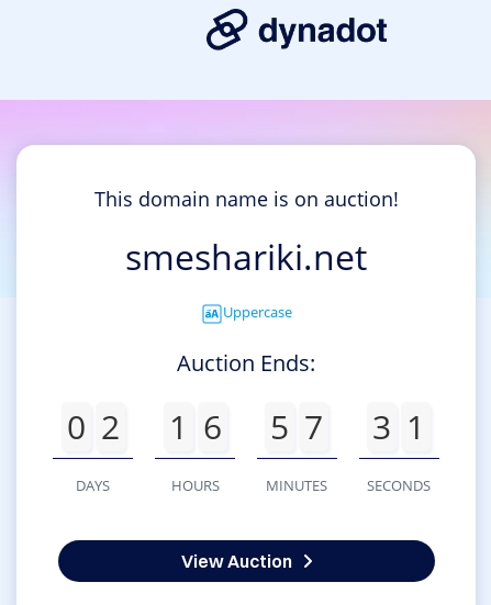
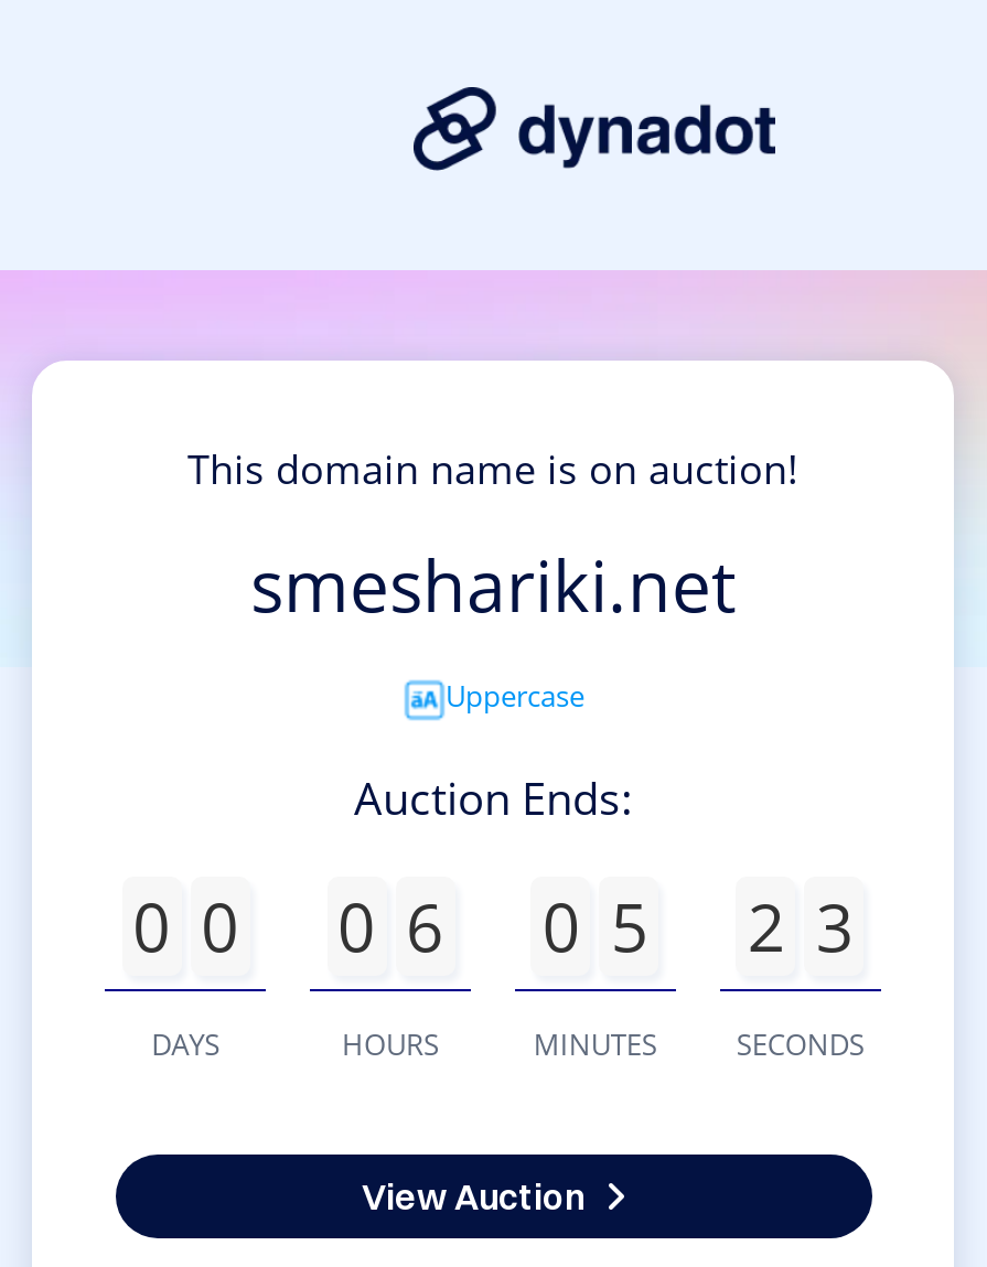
[67,404,119,449] 0 2 -> [133,881,238,971] 0 0
[169,404,221,449] 1 6 -> [337,881,443,971] 0 6
[271,404,323,449] 5 7 -> [542,881,648,971] 0 5
[373,404,425,449] 3 1 -> [747,881,853,971] 2 3

